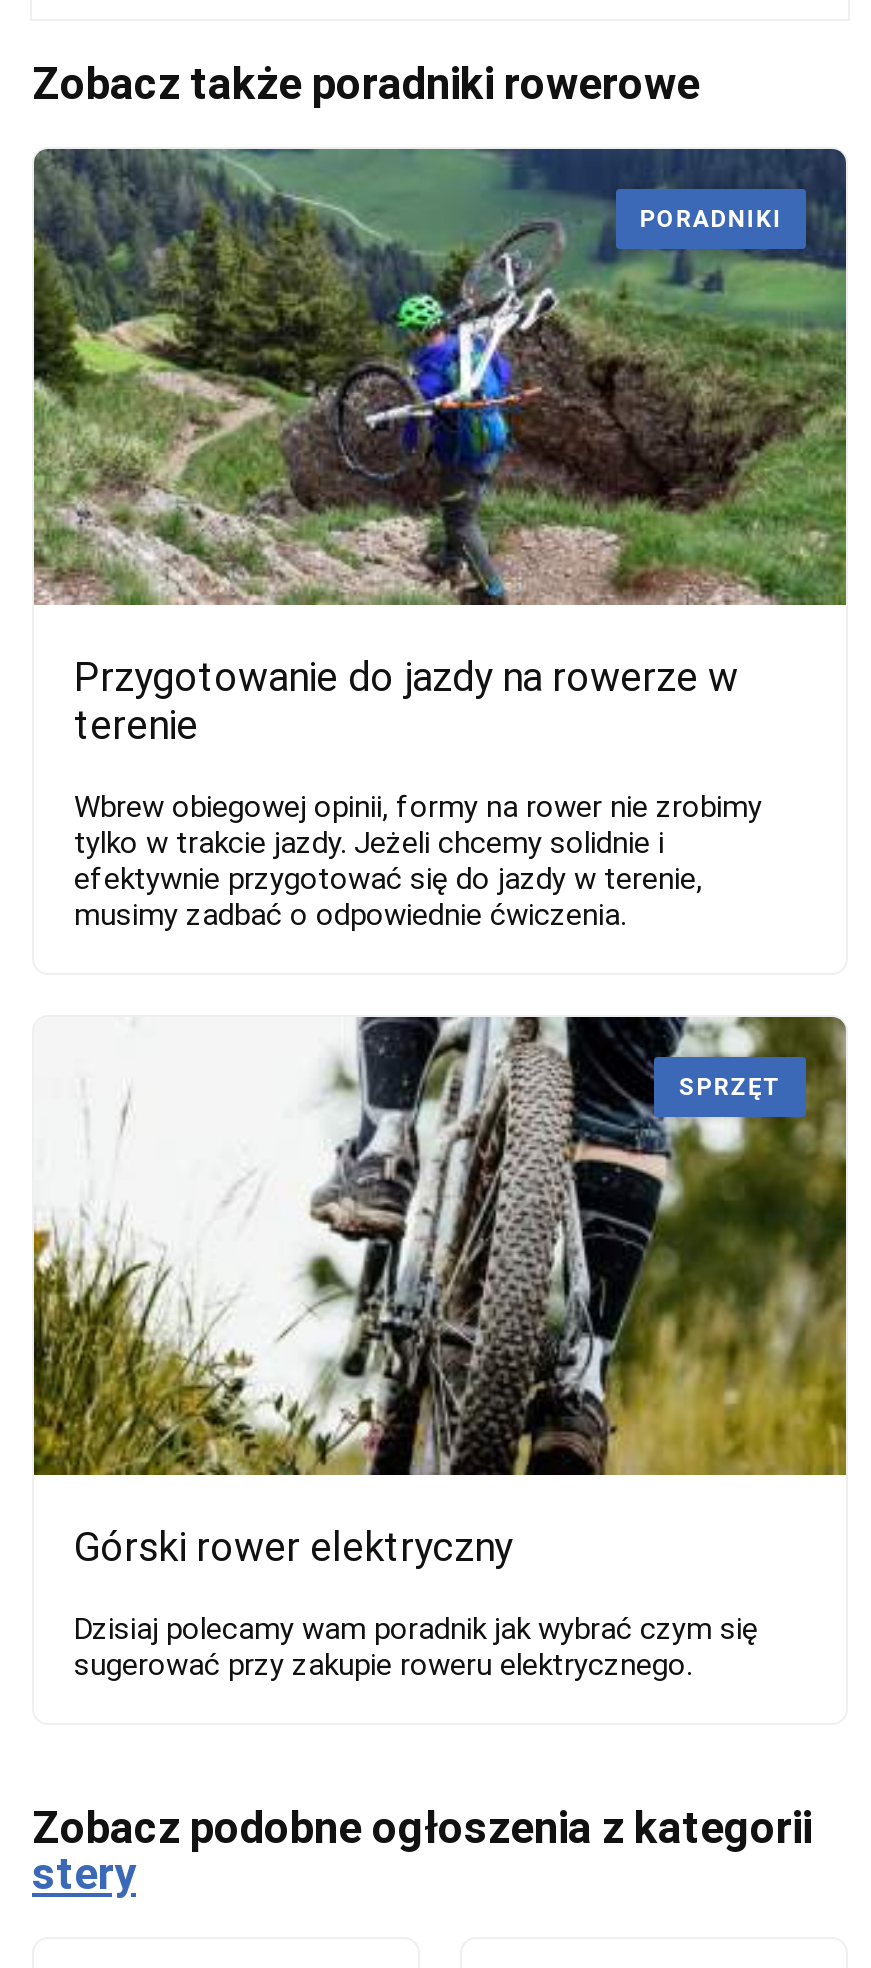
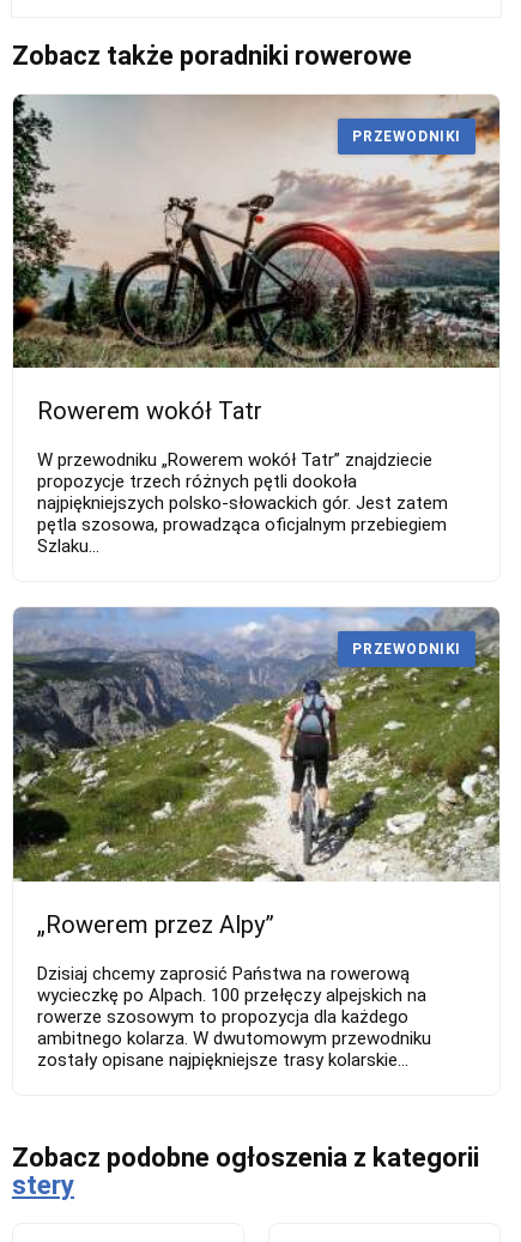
[32,147,848,605] [image] | PORADNIKI -> [13,93,501,369] [image] | PRZEWODNIKI
[74,654,738,750] Przygotowanie do jazdy na rowerze w | terenie -> [37,397,262,426] Rowerem wokół Tatr
[74,790,762,934] Wbrew obiegowej opinii, formy na rower nie zrobimy | tylko w trakcie jazdy. Jeżeli chcemy solidnie i | efektywnie przygotować się do jazdy w terenie, | musimy zadbać o odpowiednie ćwiczenia. -> [37,450,448,557] W przewodniku „Rowerem wokół Tatr” znajdziecie | propozycje trzech różnych pętli dookoła | najpiękniejszych polsko-słowackich gór. Jest zatem | pętla szosowa, prowadząca oficjalnym przebiegiem | Szlaku...
[32,1005,848,1477] [image] | SPRZĘT -> [12,606,499,889] [image] | PRZEWODNIKI
[74,1523,512,1571] Górski rower elektryczny -> [37,910,274,939] „Rowerem przez Alpy”
[74,1611,758,1683] Dzisiaj polecamy wam poradnik jak wybrać czym się | sugerować przy zakupie roweru elektrycznego. -> [37,963,431,1070] Dzisiaj chcemy zaprosić Państwa na rowerową | wycieczkę po Alpach. 100 przełęczy alpejskich na | rowerze szosowym to propozycja dla każdego | ambitnego kolarza. W dwutomowym przewodniku | zostały opisane najpiękniejsze trasy kolarskie...

